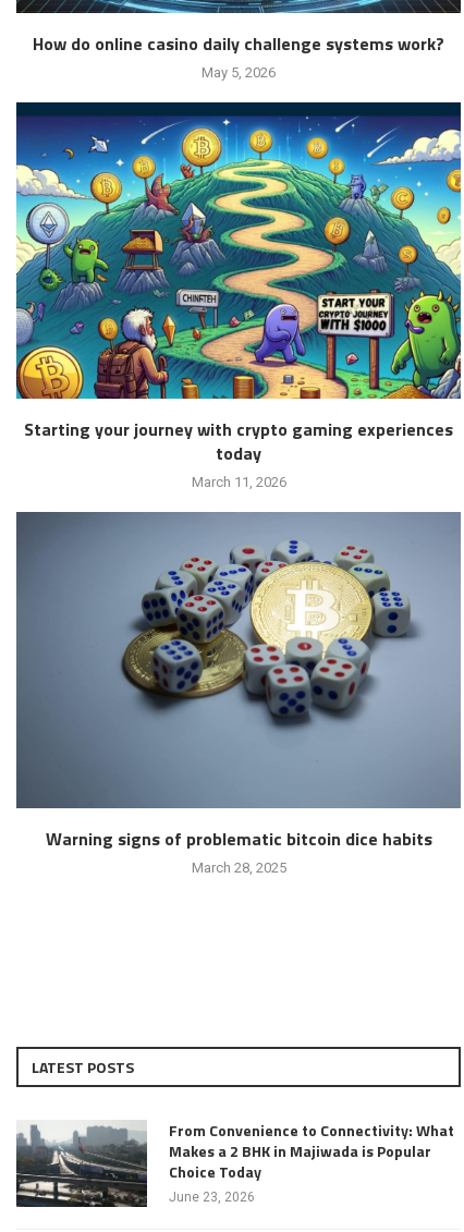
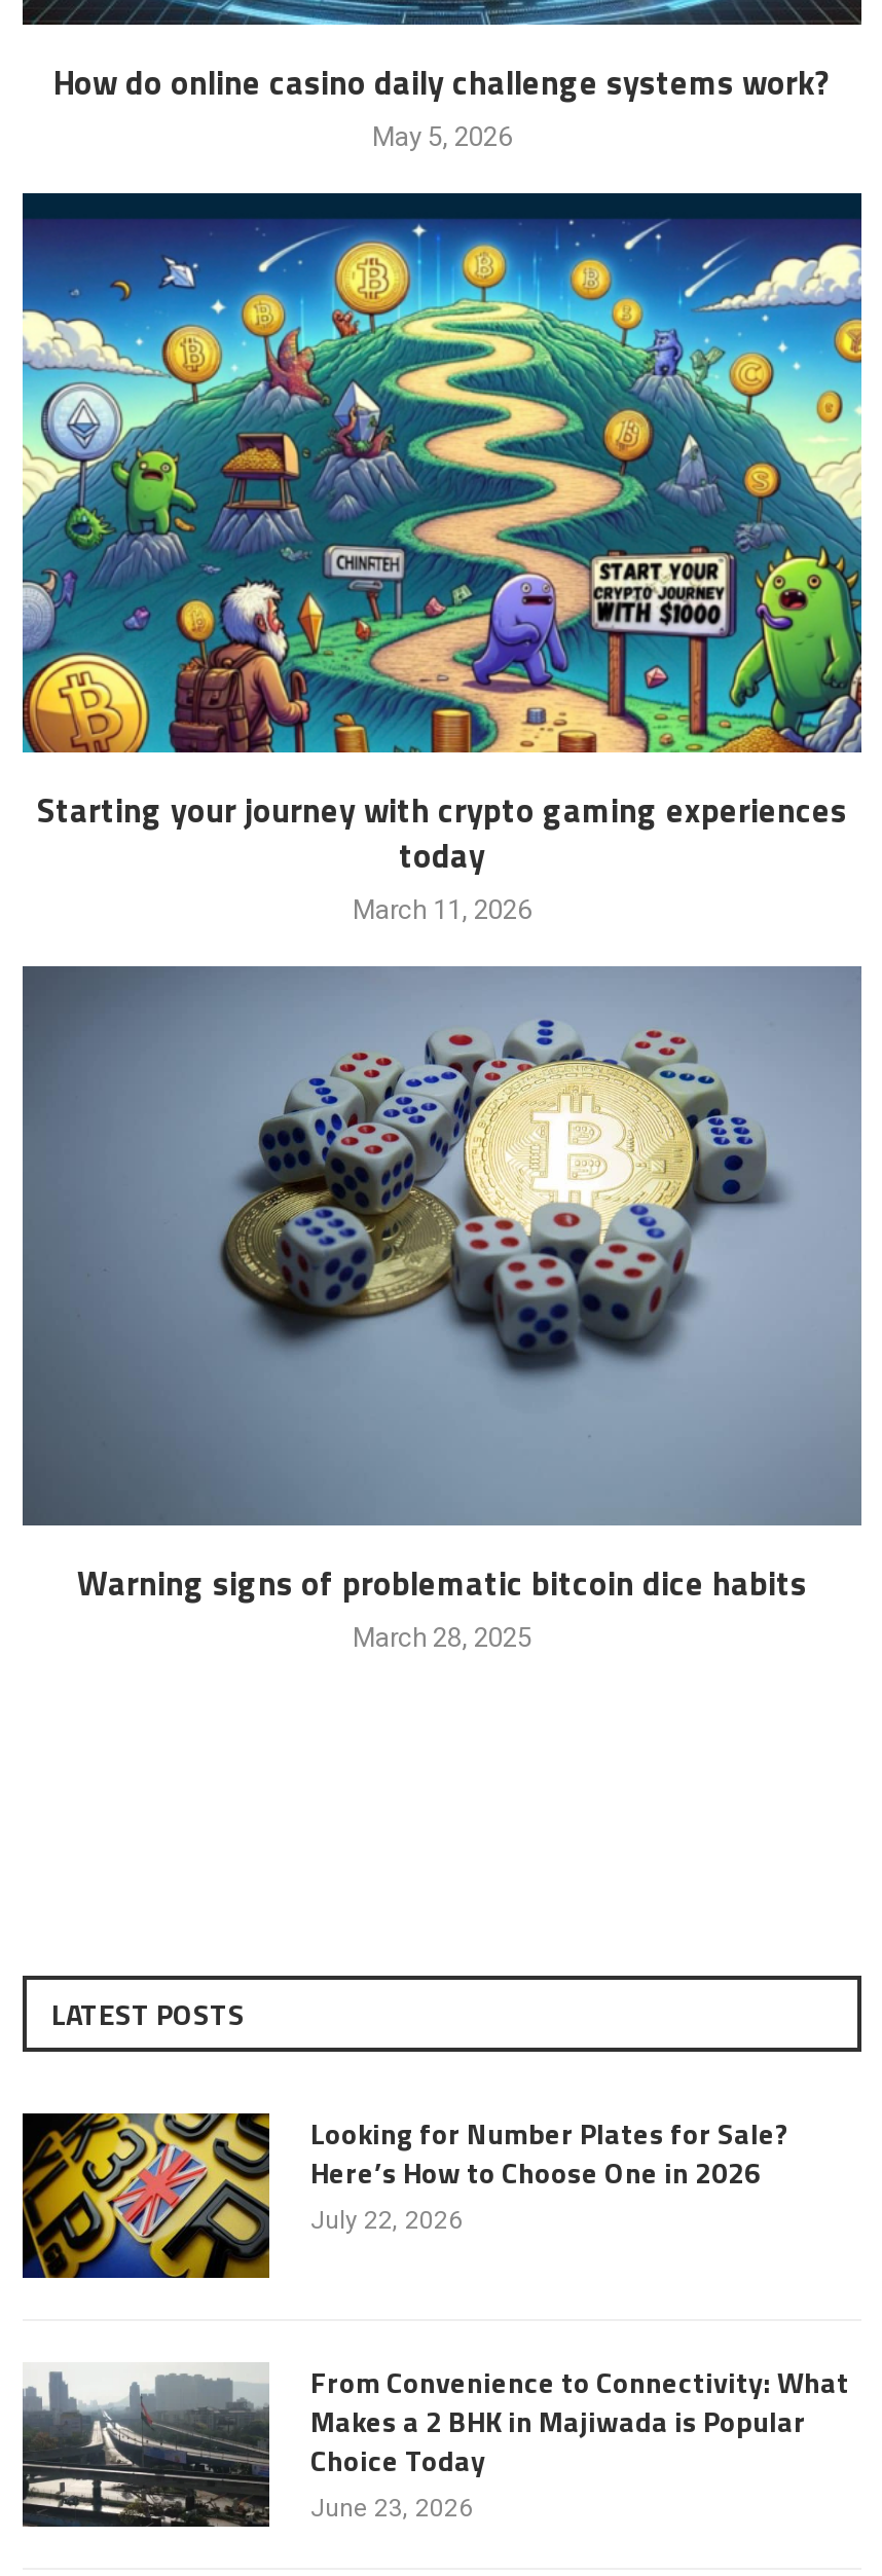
none -> [21,2111,789,2280] [image] | Looking for Number Plates for Sale? | Here’s How to Choose One in 2026 | July 22, 2026

